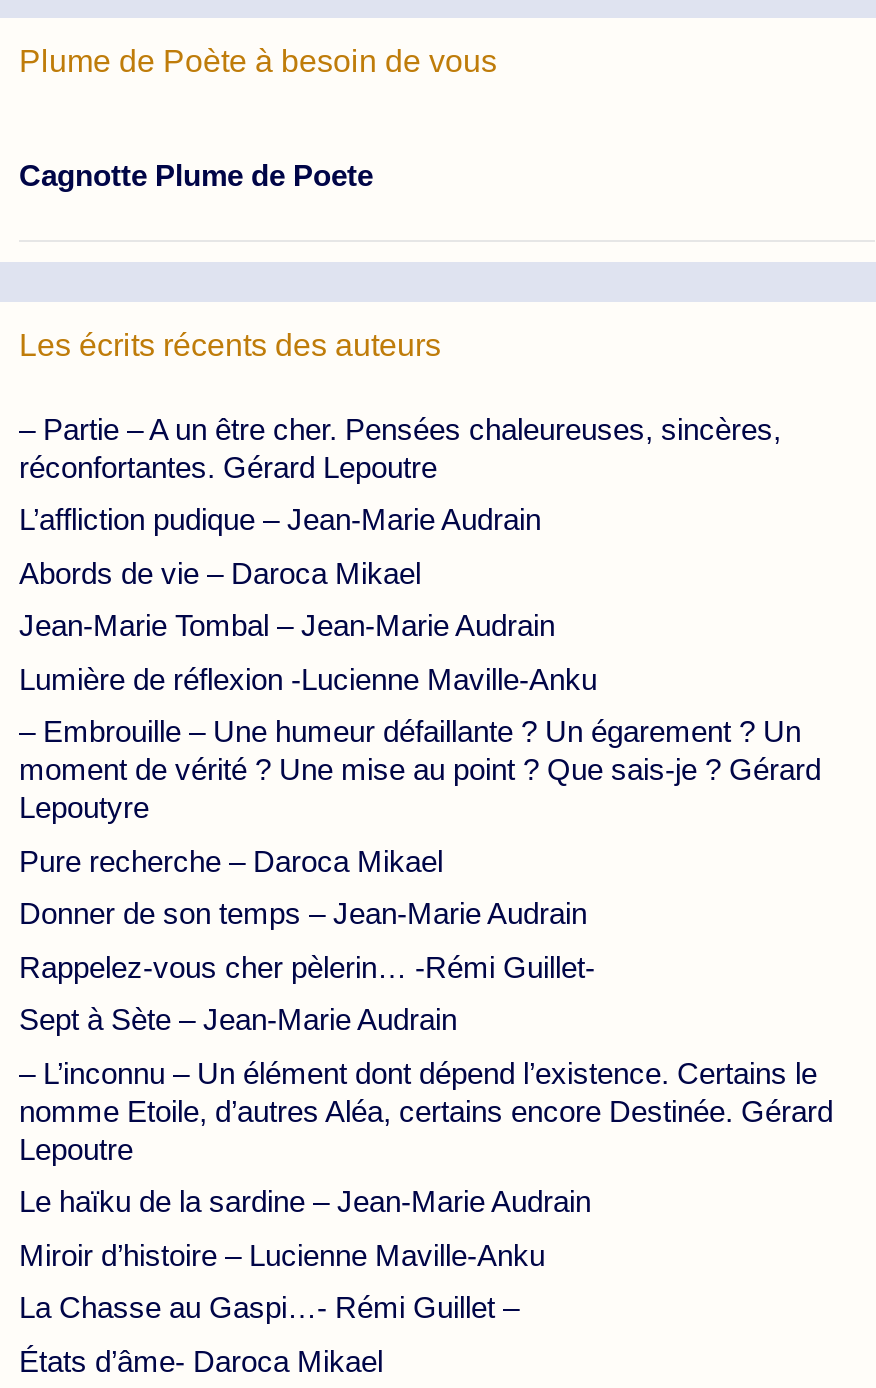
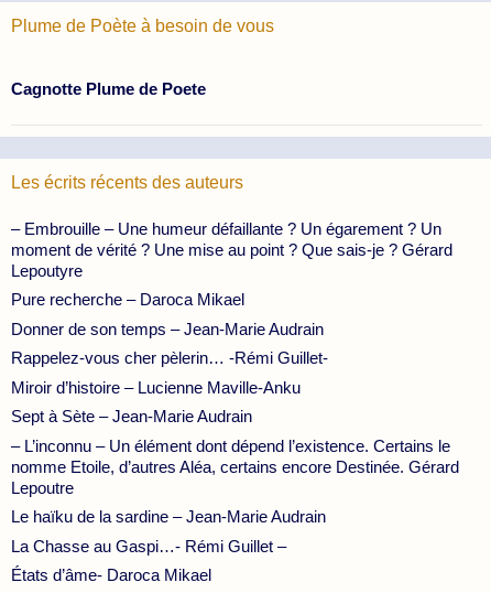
[19,412,781,696] – Partie – A un être cher. Pensées chaleureuses, sincères, | réconfortantes. Gérard Lepoutre | L’affliction pudique – Jean-Marie Audrain | Abords de vie – Daroca Mikael | Jean-Marie Tombal – Jean-Marie Audrain | Lumière de réflexion -Lucienne Maville-Anku -> none
moved [19,1238,545,1272] -> [11,378,301,397]: Miroir d’histoire – Lucienne Maville-Anku

